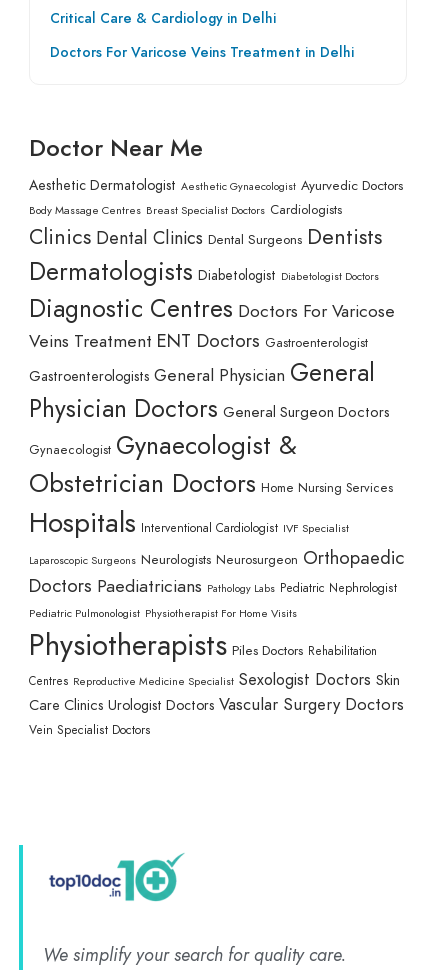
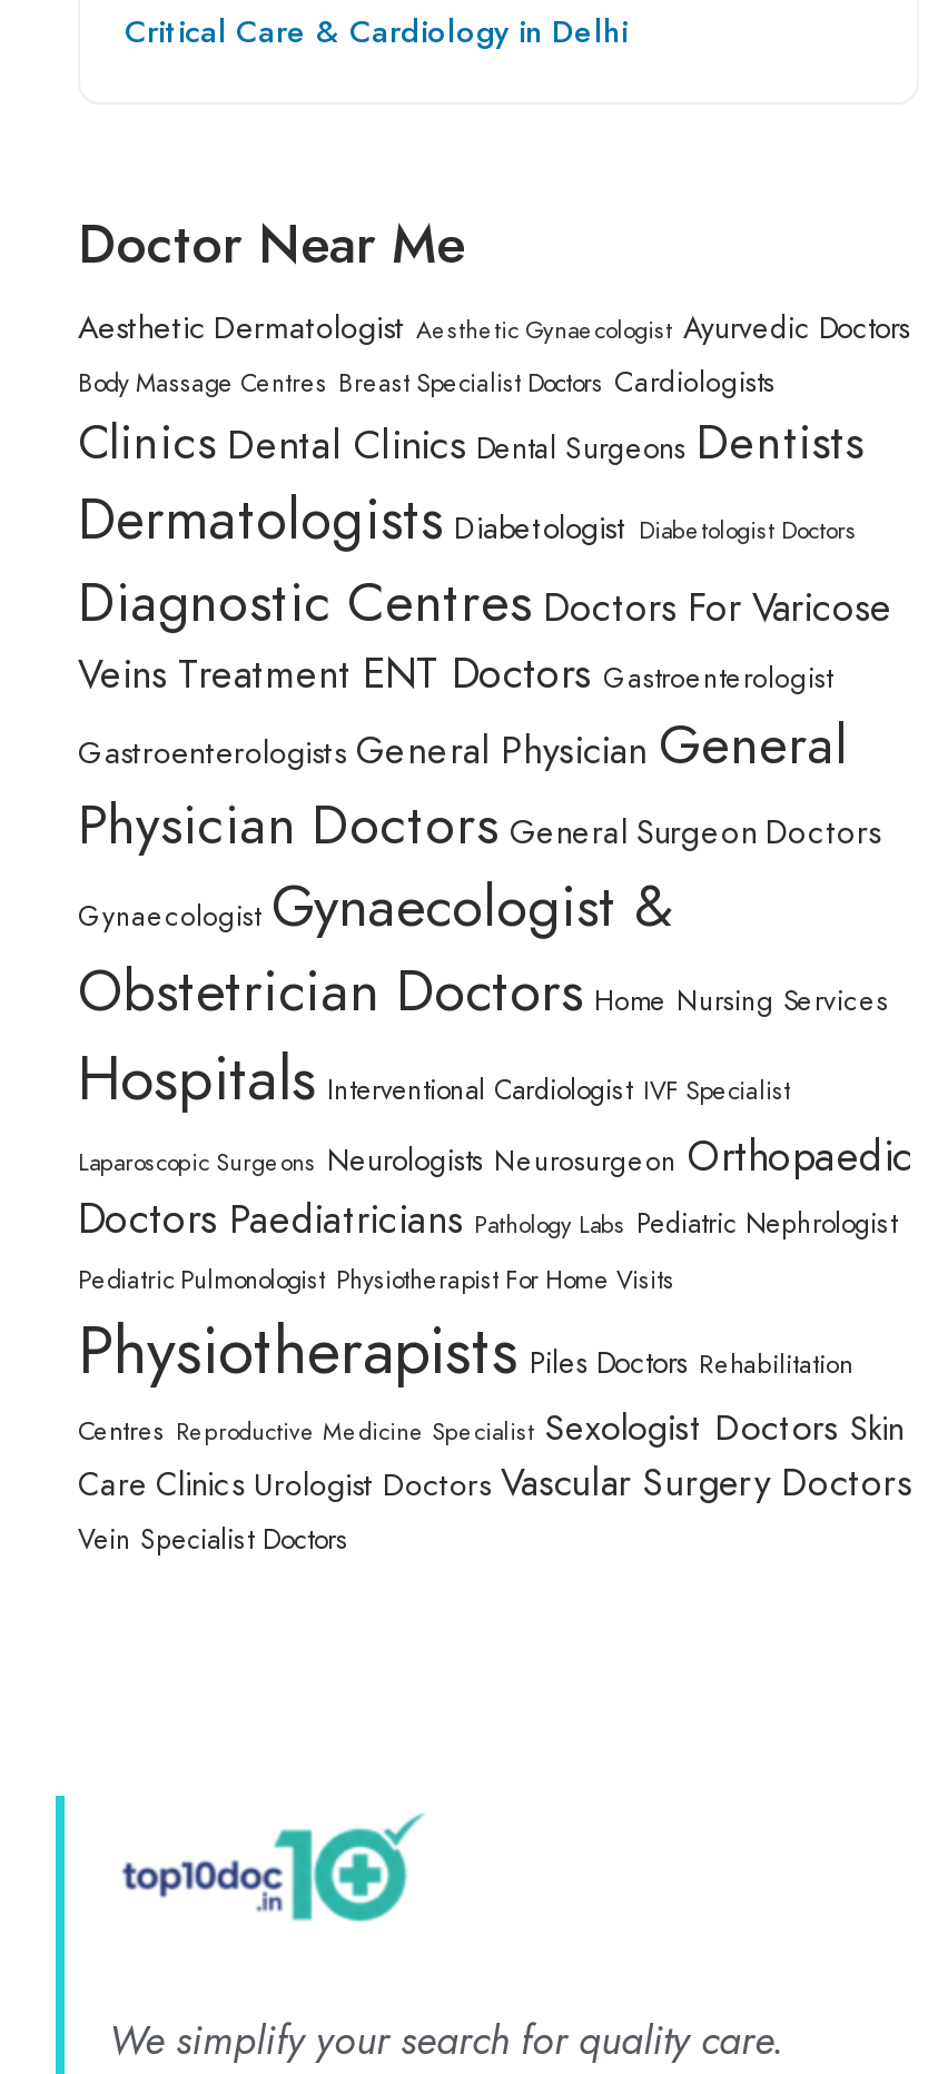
[50,42,354,62] Doctors For Varicose Veins Treatment in Delhi -> none

